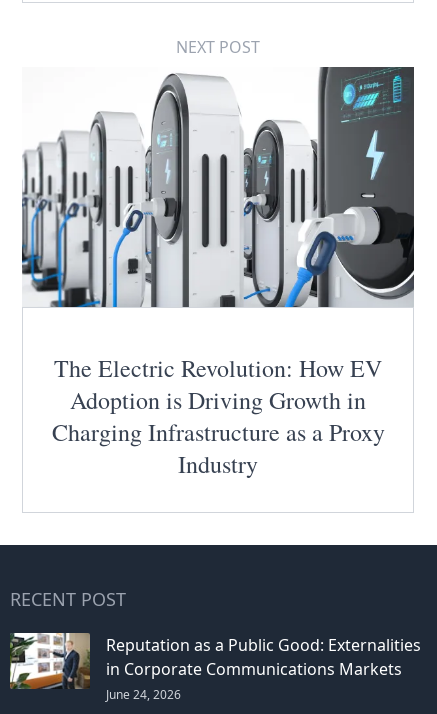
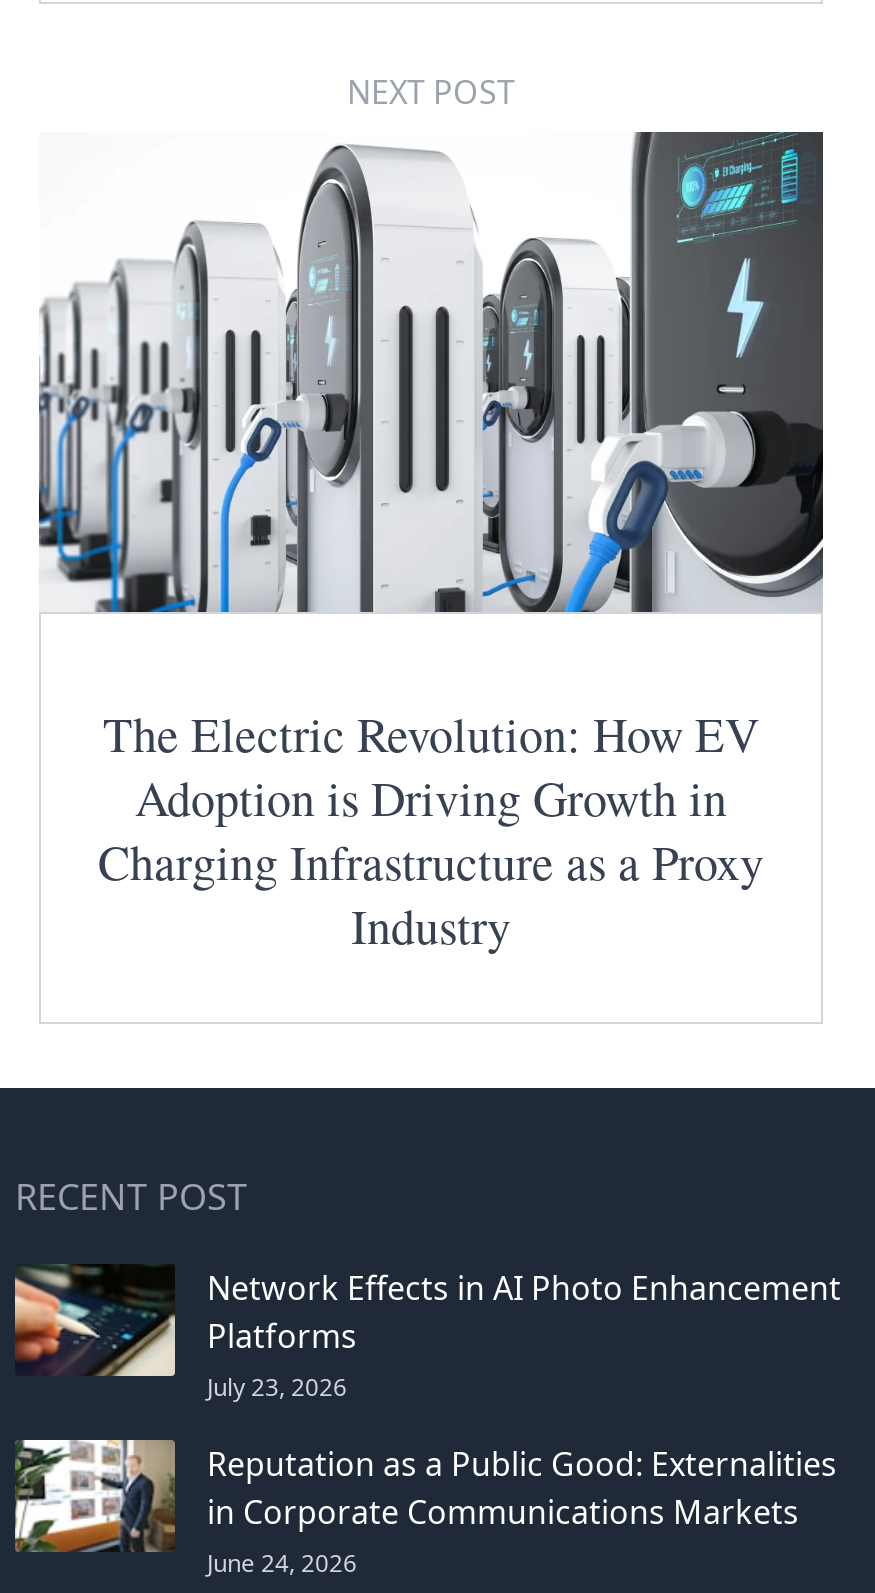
none -> [13,1264,841,1405] [image] | Network Effects in AI Photo Enhancement | Platforms | July 23, 2026

